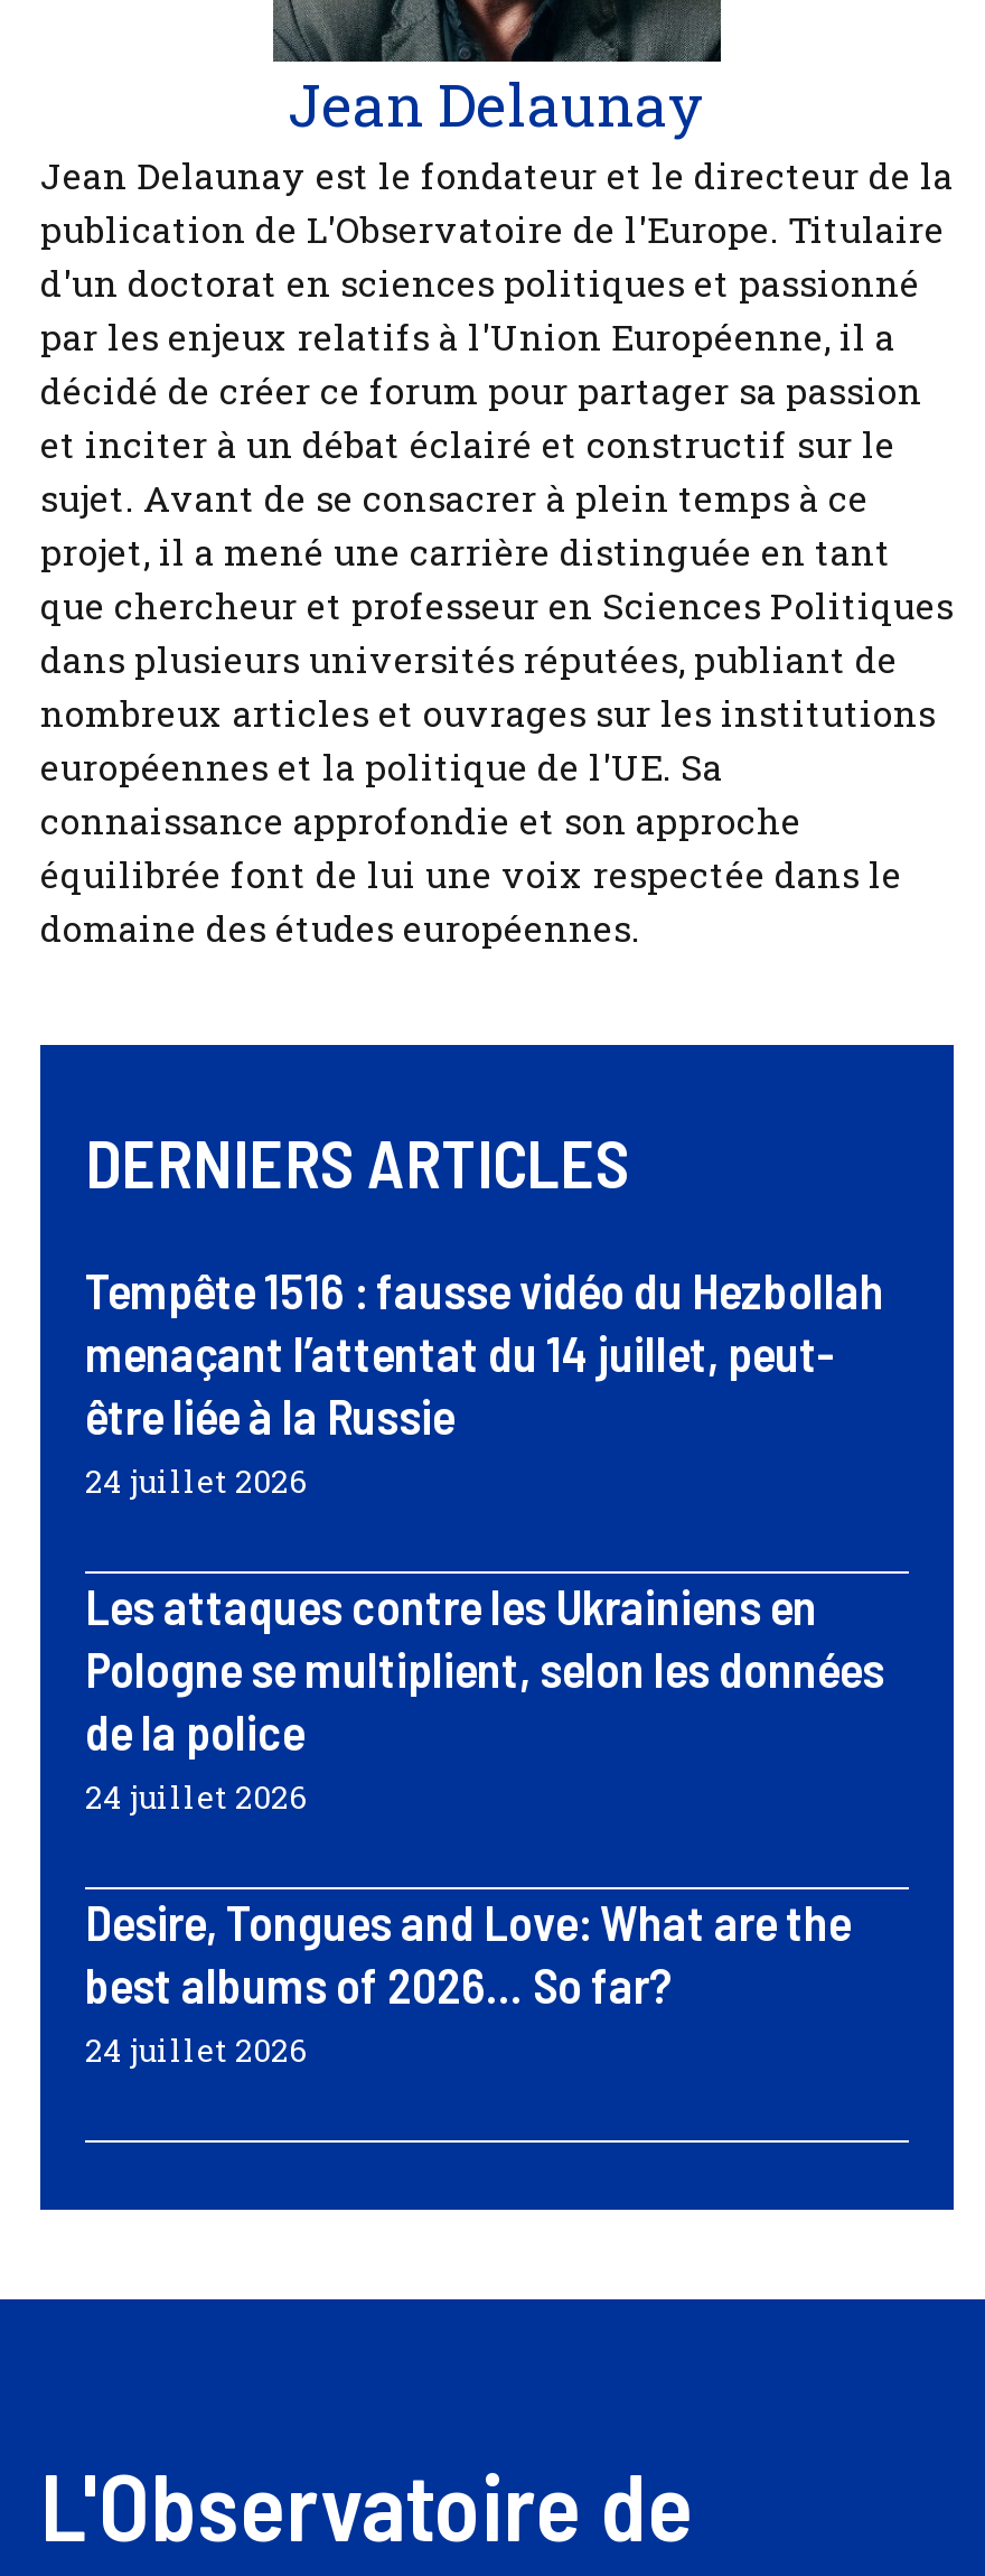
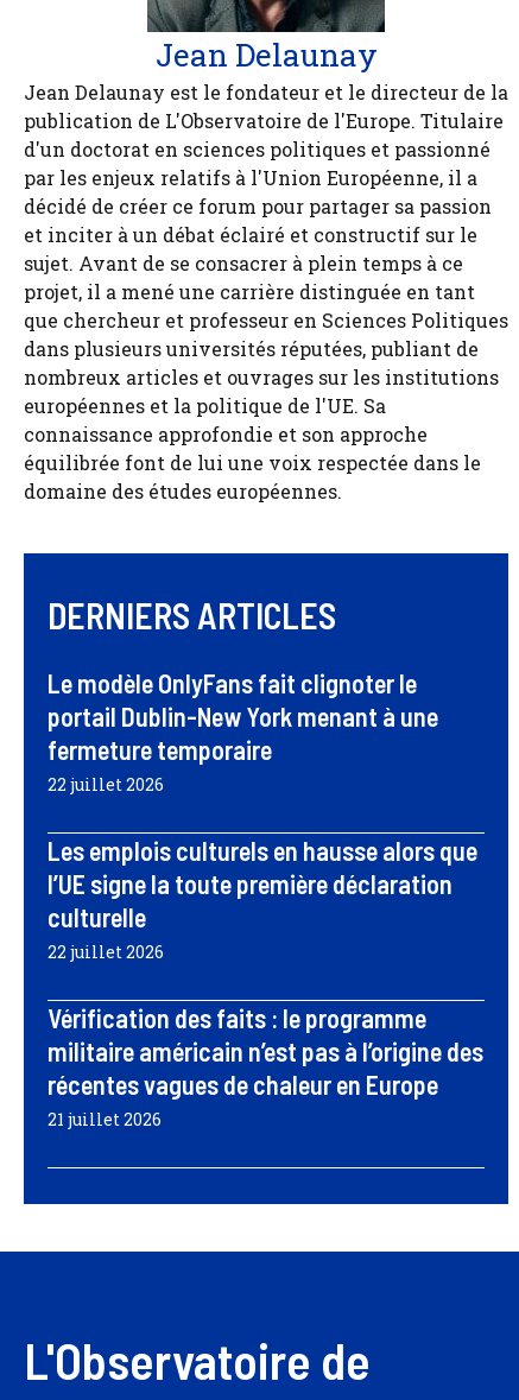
[85,1260,884,1502] Tempête 1516 : fausse vidéo du Hezbollah | menaçant l’attentat du 14 juillet, peut- | être liée à la Russie | 24 juillet 2026 -> [48,668,438,796] Le modèle OnlyFans fait clignoter le | portail Dublin-New York menant à une | fermeture temporaire | 22 juillet 2026
[85,1576,884,1818] Les attaques contre les Ukrainiens en | Pologne se multiplient, selon les données | de la police | 24 juillet 2026 -> [48,835,477,964] Les emplois culturels en hausse alors que | l’UE signe la toute première déclaration | culturelle | 22 juillet 2026
[85,1892,851,2071] Desire, Tongues and Love: What are the | best albums of 2026… So far? | 24 juillet 2026 -> [48,1003,483,1131] Vérification des faits : le programme | militaire américain n’est pas à l’origine des | récentes vagues de chaleur en Europe | 21 juillet 2026

